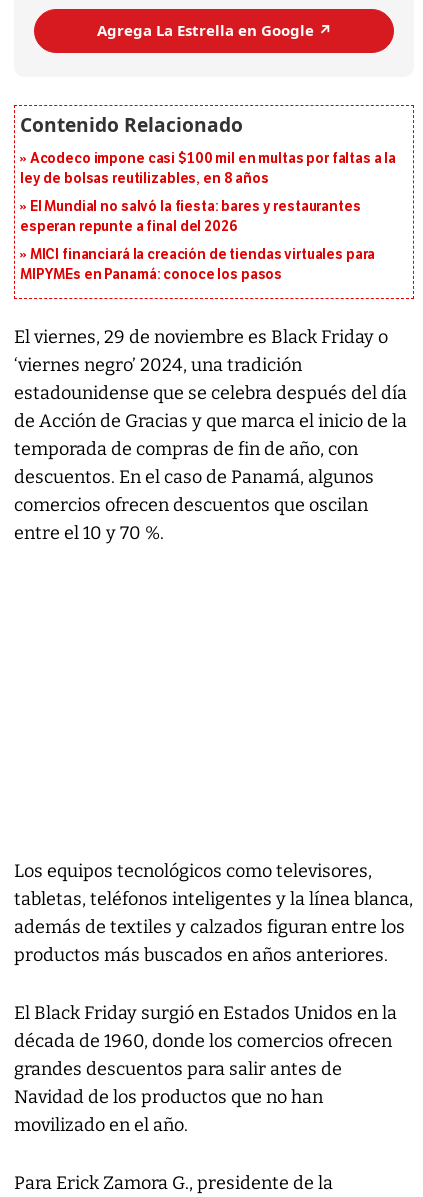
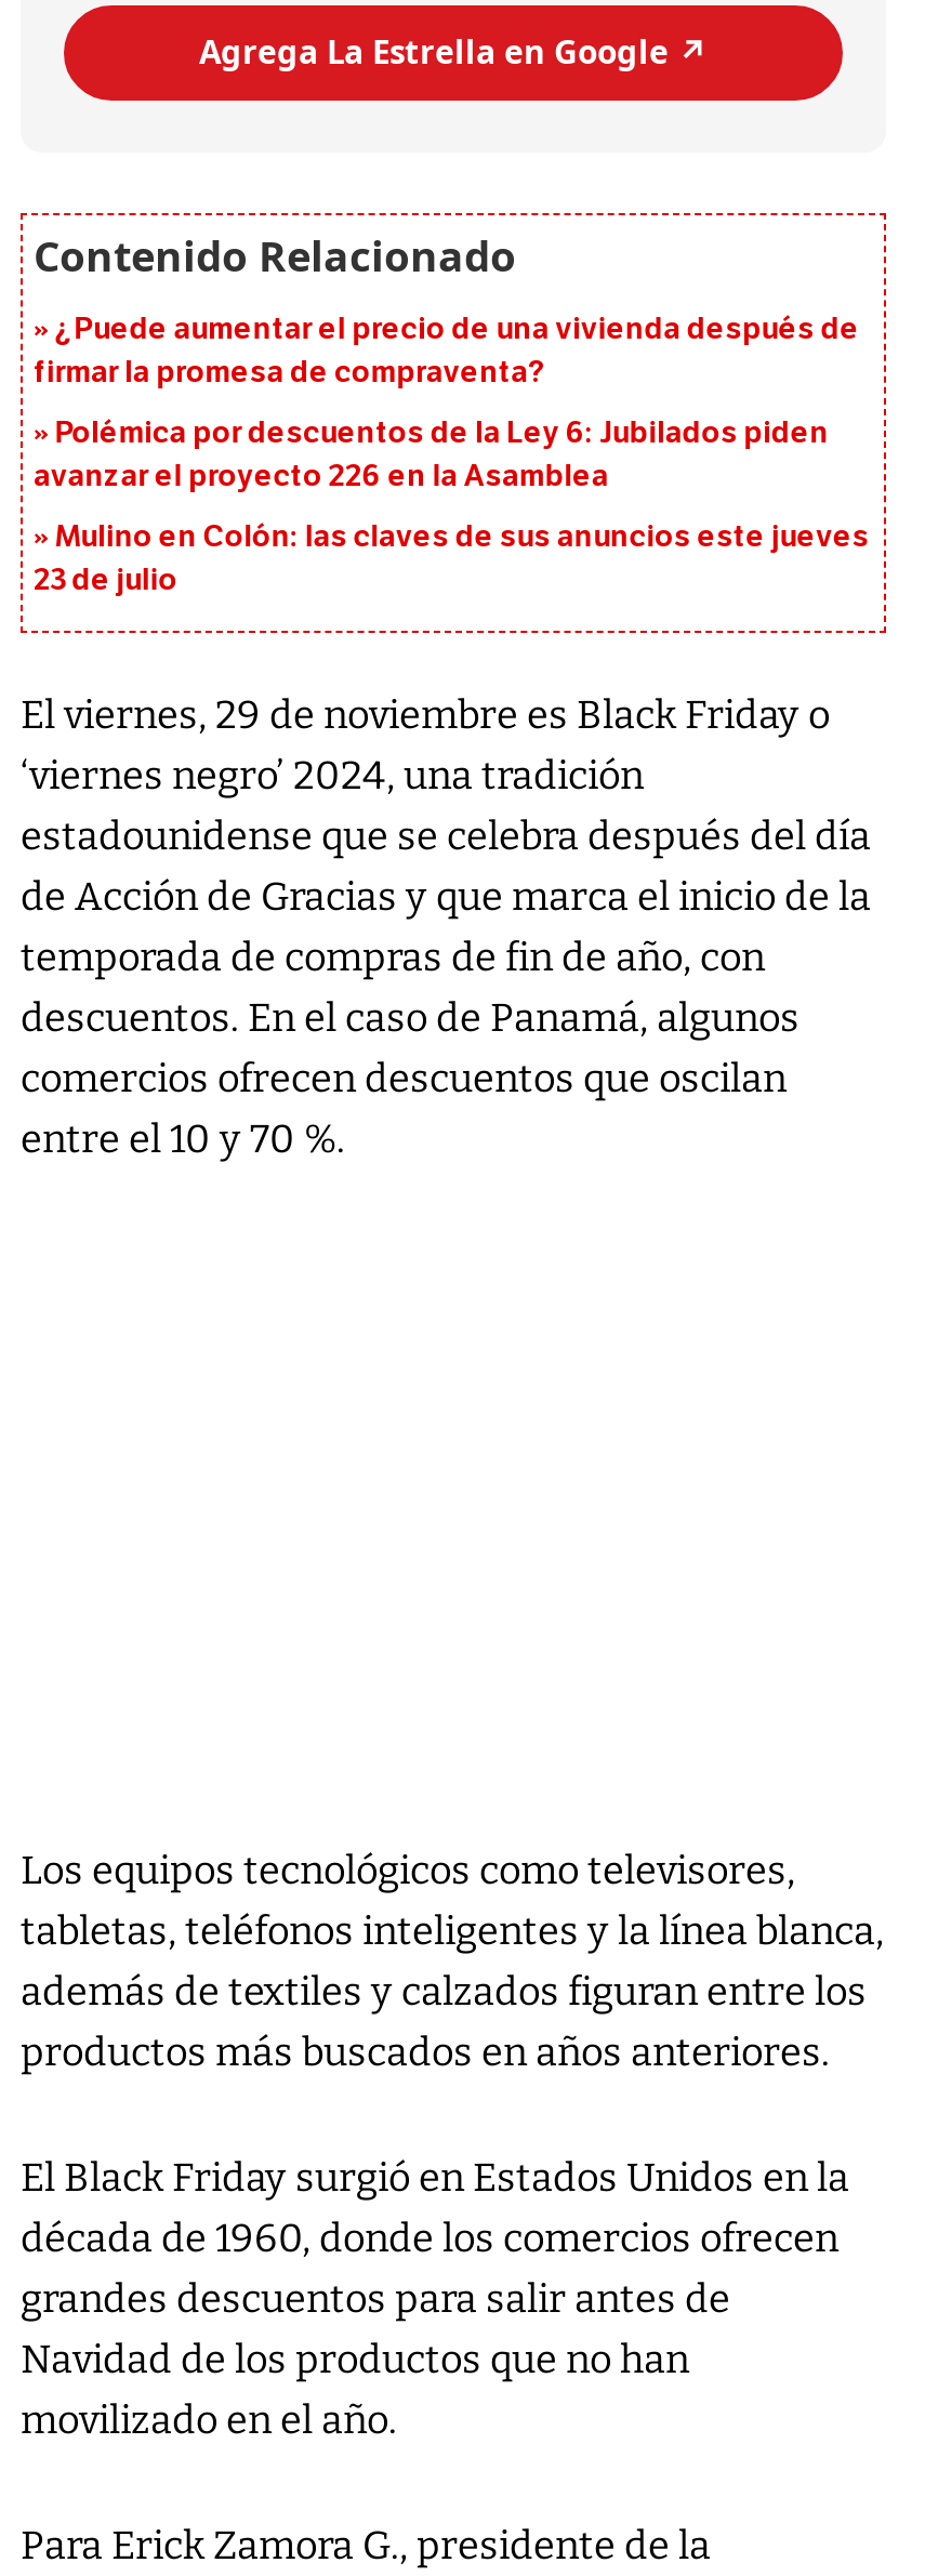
[20,150,396,187] Acodeco impone casi $100 mil en multas por faltas a la | ley de bolsas reutilizables, en 8 años -> [34,311,859,391] ¿Puede aumentar el precio de una vivienda después de | firmar la promesa de compraventa?
[20,198,361,235] El Mundial no salvó la fiesta: bares y restaurantes | esperan repunte a final del 2026 -> [34,414,829,494] Polémica por descuentos de la Ley 6: Jubilados piden | avanzar el proyecto 226 en la Asamblea
[20,246,375,283] MICI financiará la creación de tiendas virtuales para | MIPYMEs en Panamá: conoce los pasos -> [34,518,869,598] Mulino en Colón: las claves de sus anuncios este jueves | 23 de julio

